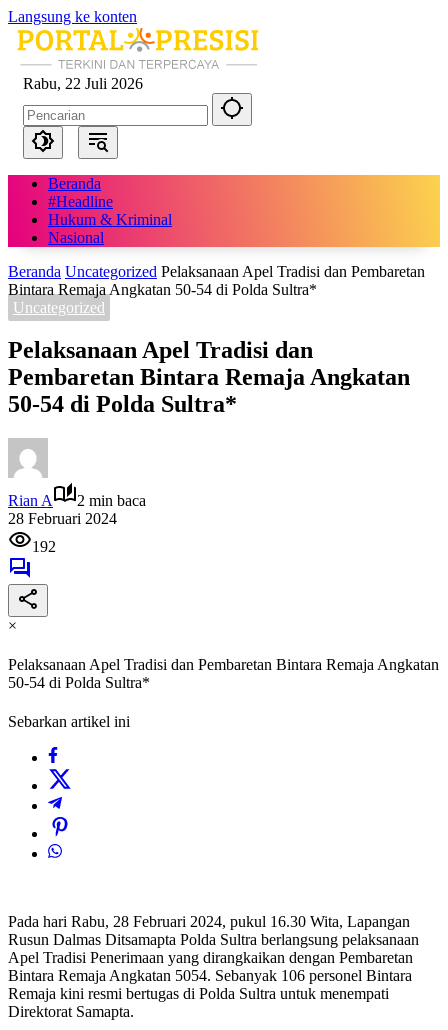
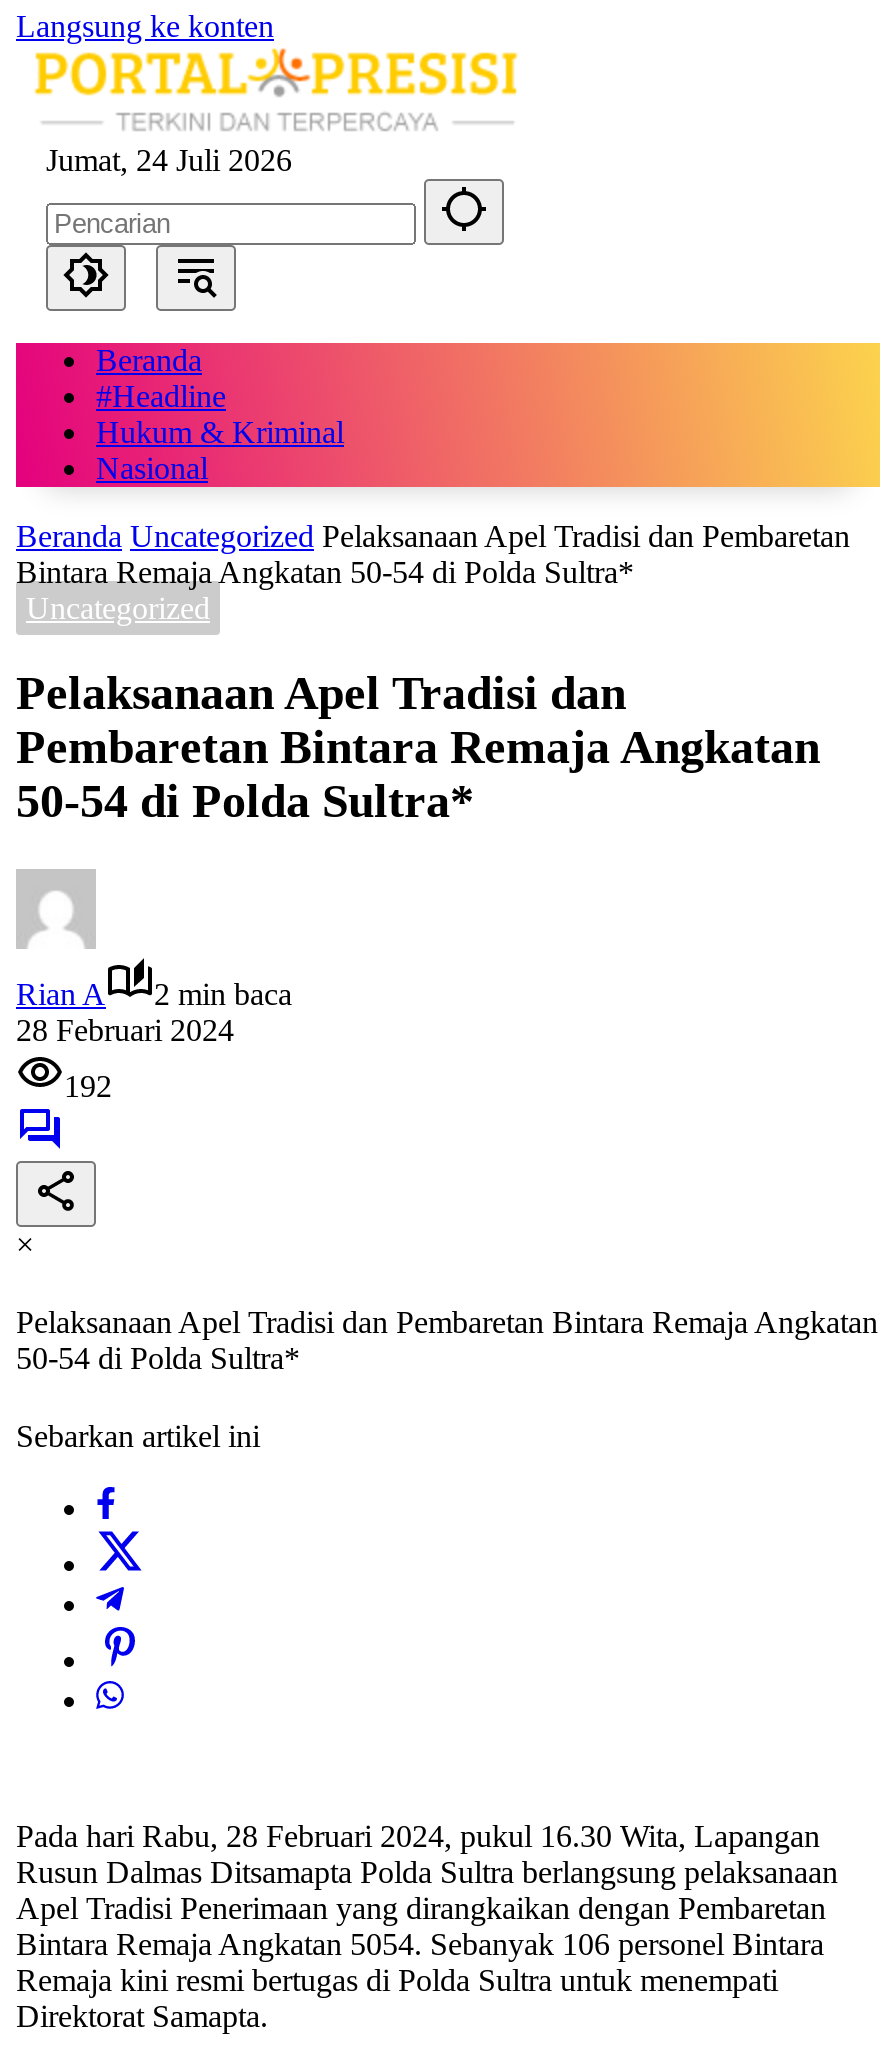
[23,75,143,92] Rabu, 22 Juli 2026 -> [46,143,292,177] Jumat, 24 Juli 2026

